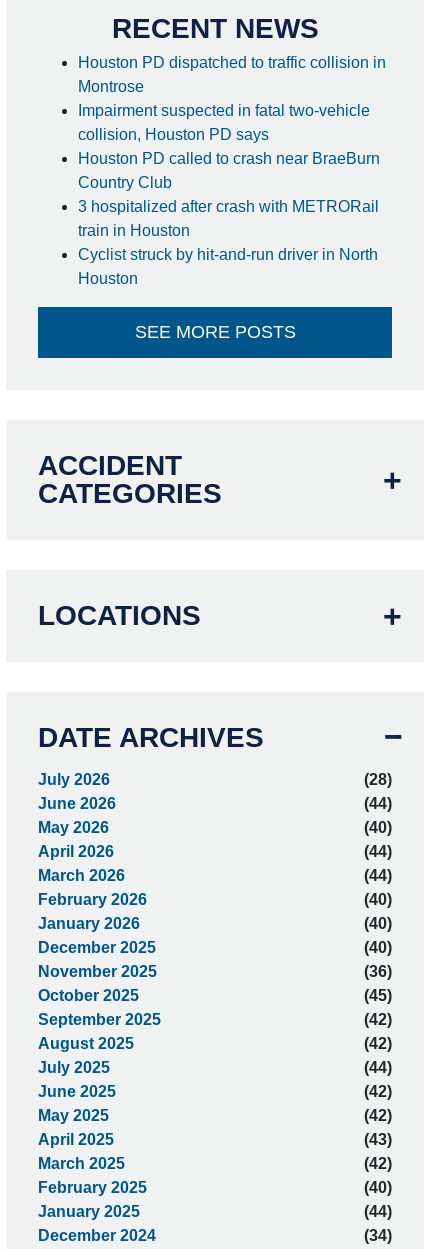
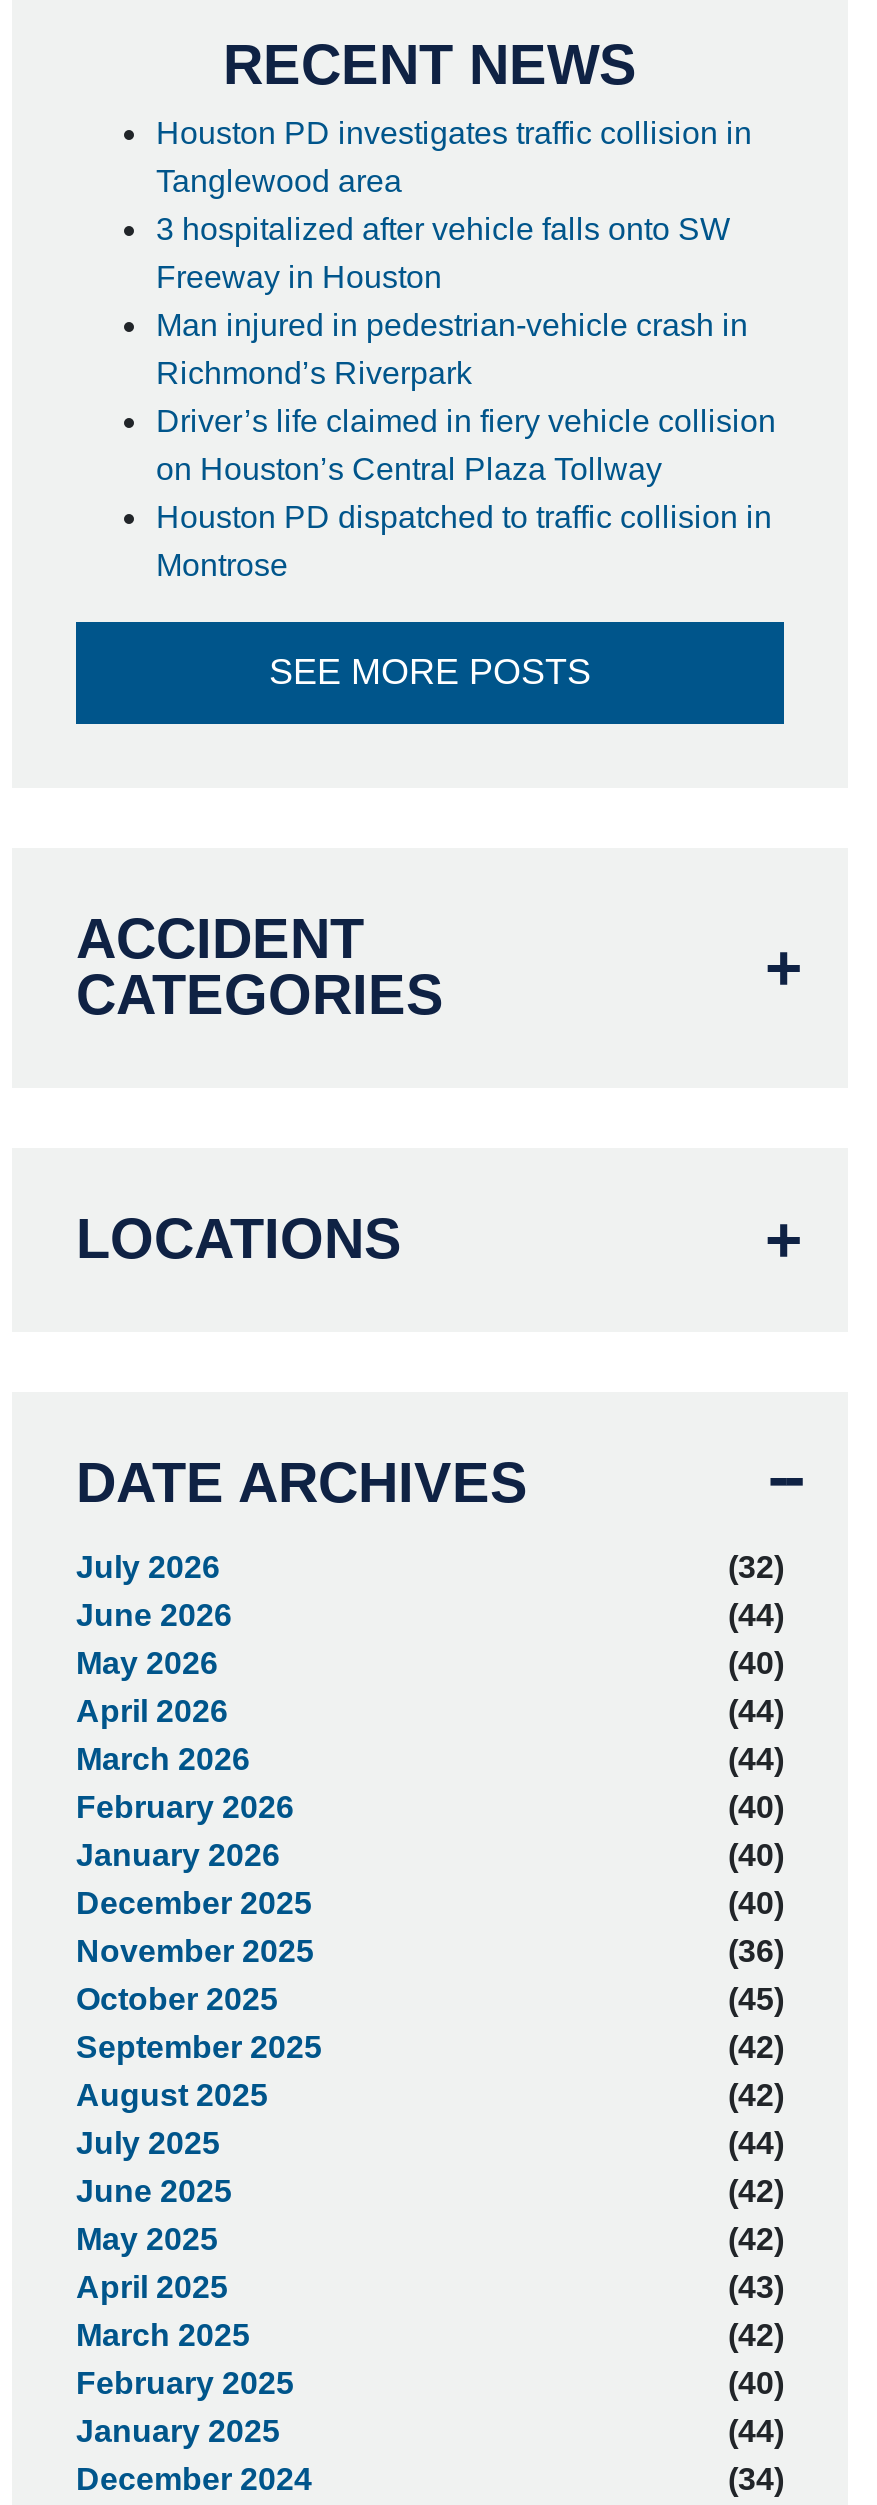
none -> [156,116,776,486] Houston PD investigates traffic collision in | Tanglewood area | 3 hospitalized after vehicle falls onto SW | Freeway in Houston | Man injured in pedestrian-vehicle crash in | Richmond’s Riverpark | Driver’s life claimed in fiery vehicle collision | on Houston’s Central Plaza Tollway
moved [78,54,386,95] -> [156,500,772,582]: Houston PD dispatched to traffic collision in | Montrose
[78,102,380,287] Impairment suspected in fatal two-vehicle | collision, Houston PD says | Houston PD called to crash near BraeBurn | Country Club | 3 hospitalized after crash with METRORail | train in Houston | Cyclist struck by hit-and-run driver in North | Houston -> none
[360,771,392,788] (28) -> [720,1550,784,1584] (32)

